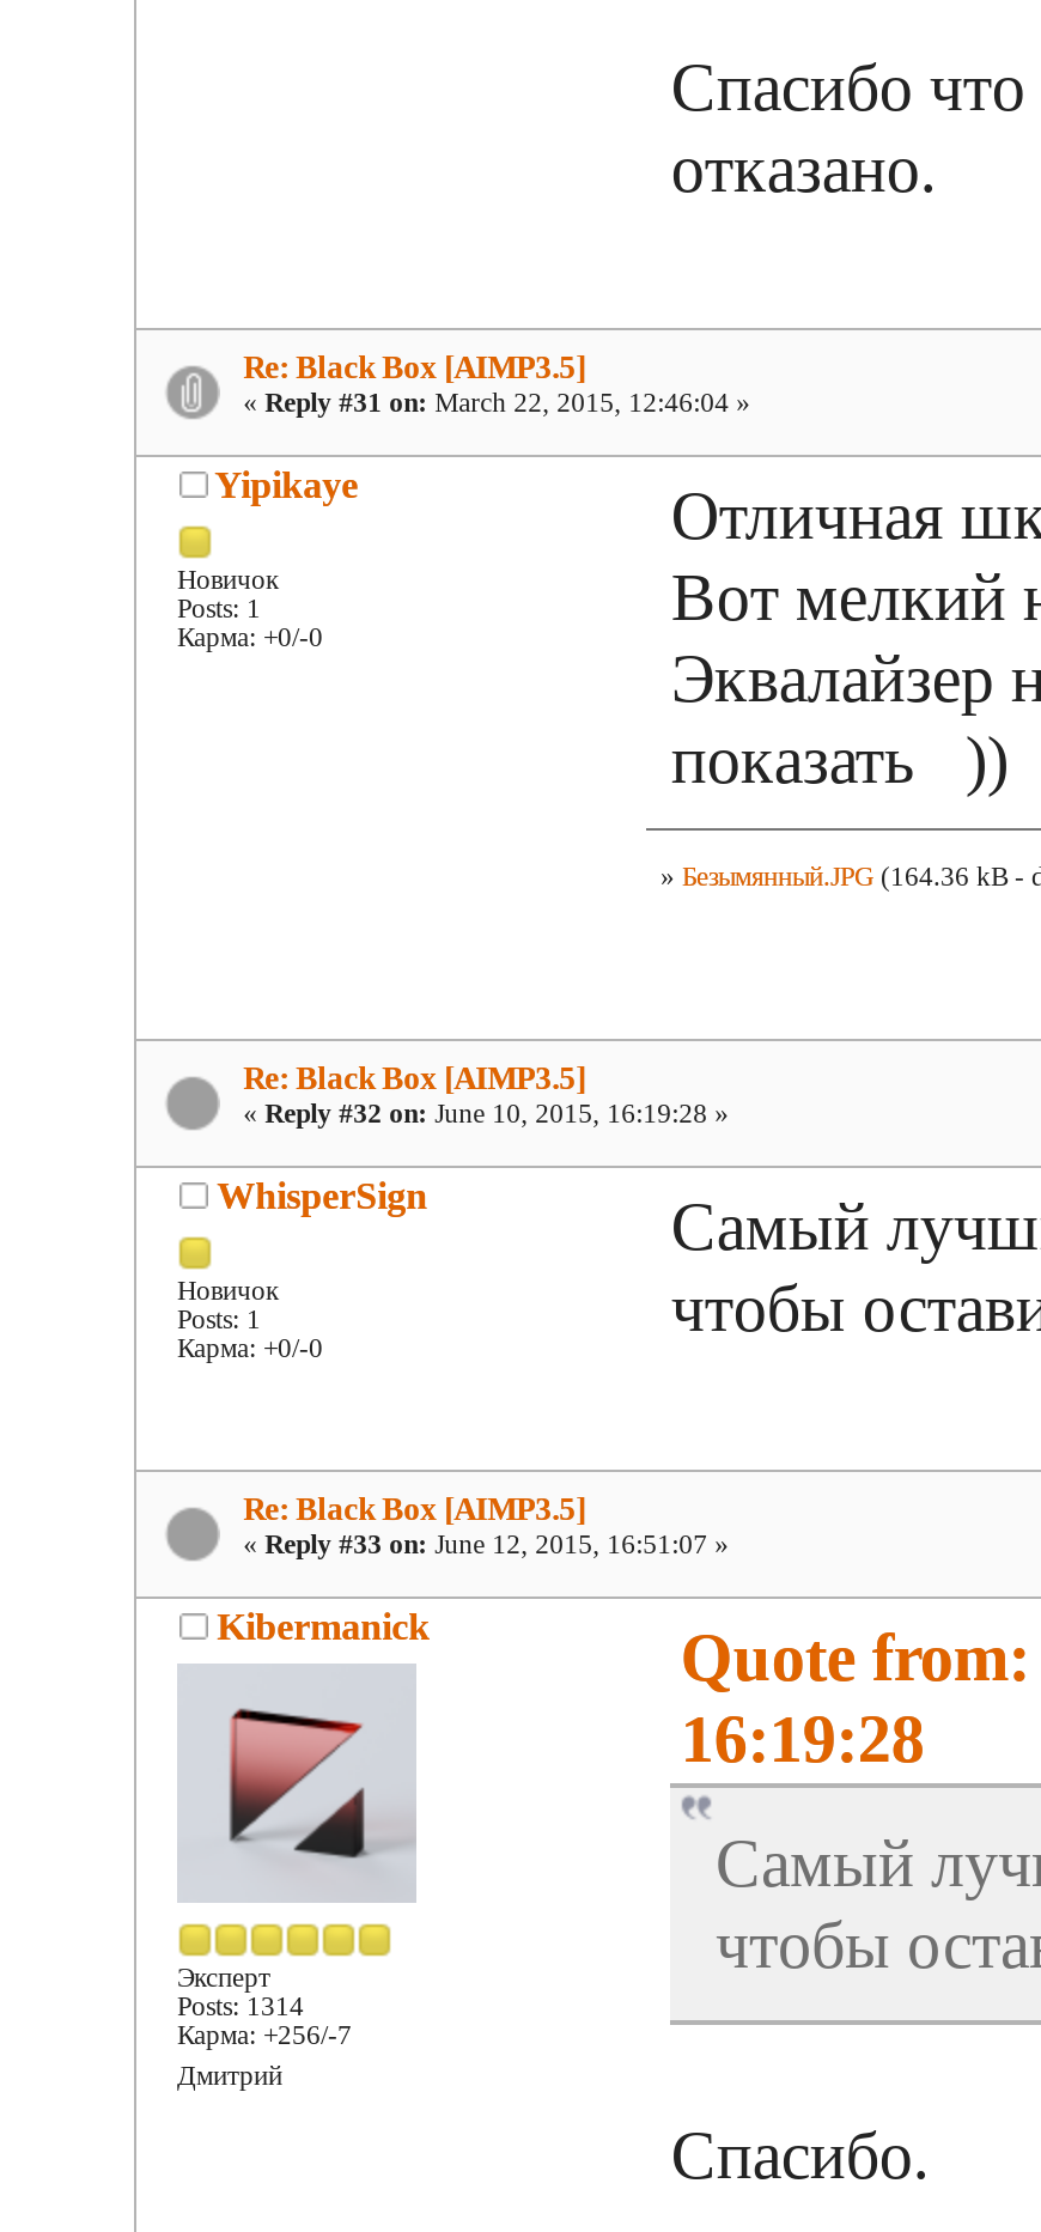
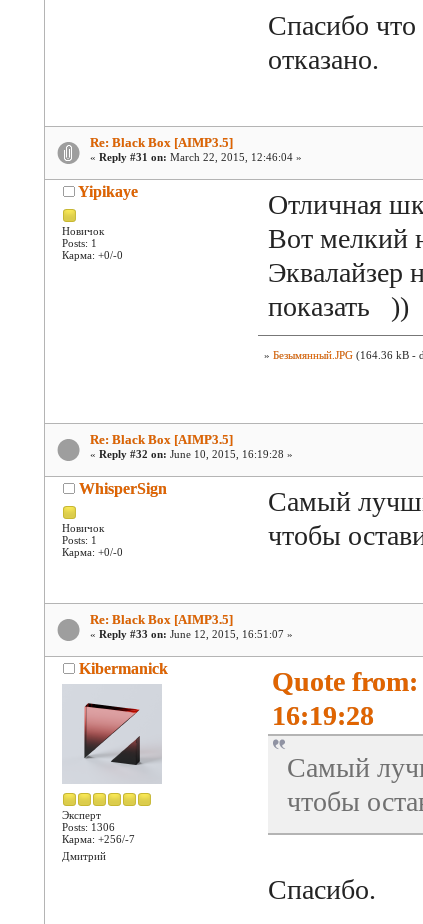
[177,1991,304,2020] Posts: 1314 -> [62,821,115,833] Posts: 1306

